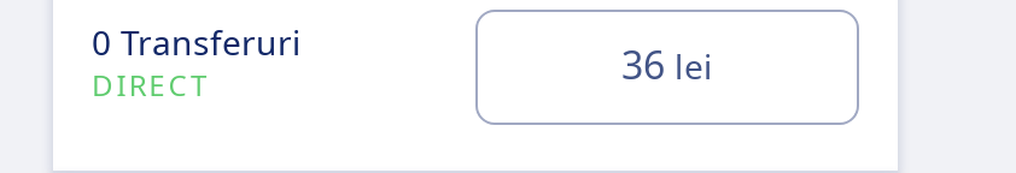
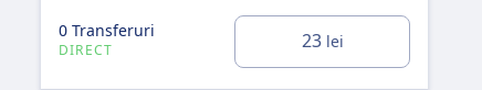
[621,38,713,91] 36 lei -> [301,29,343,53] 23 lei

